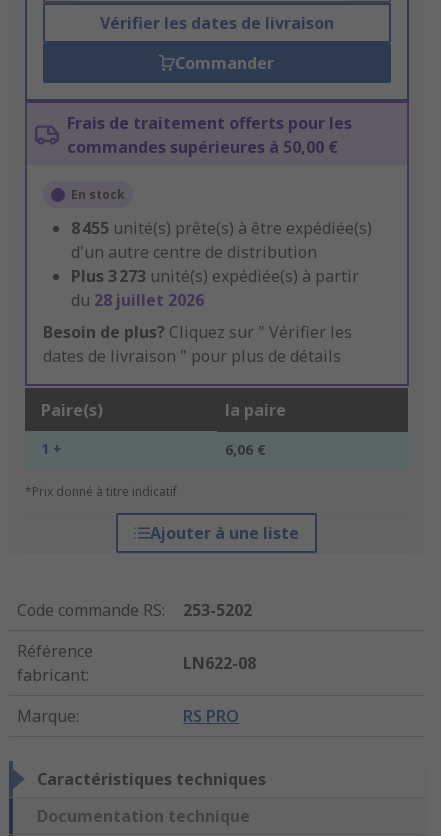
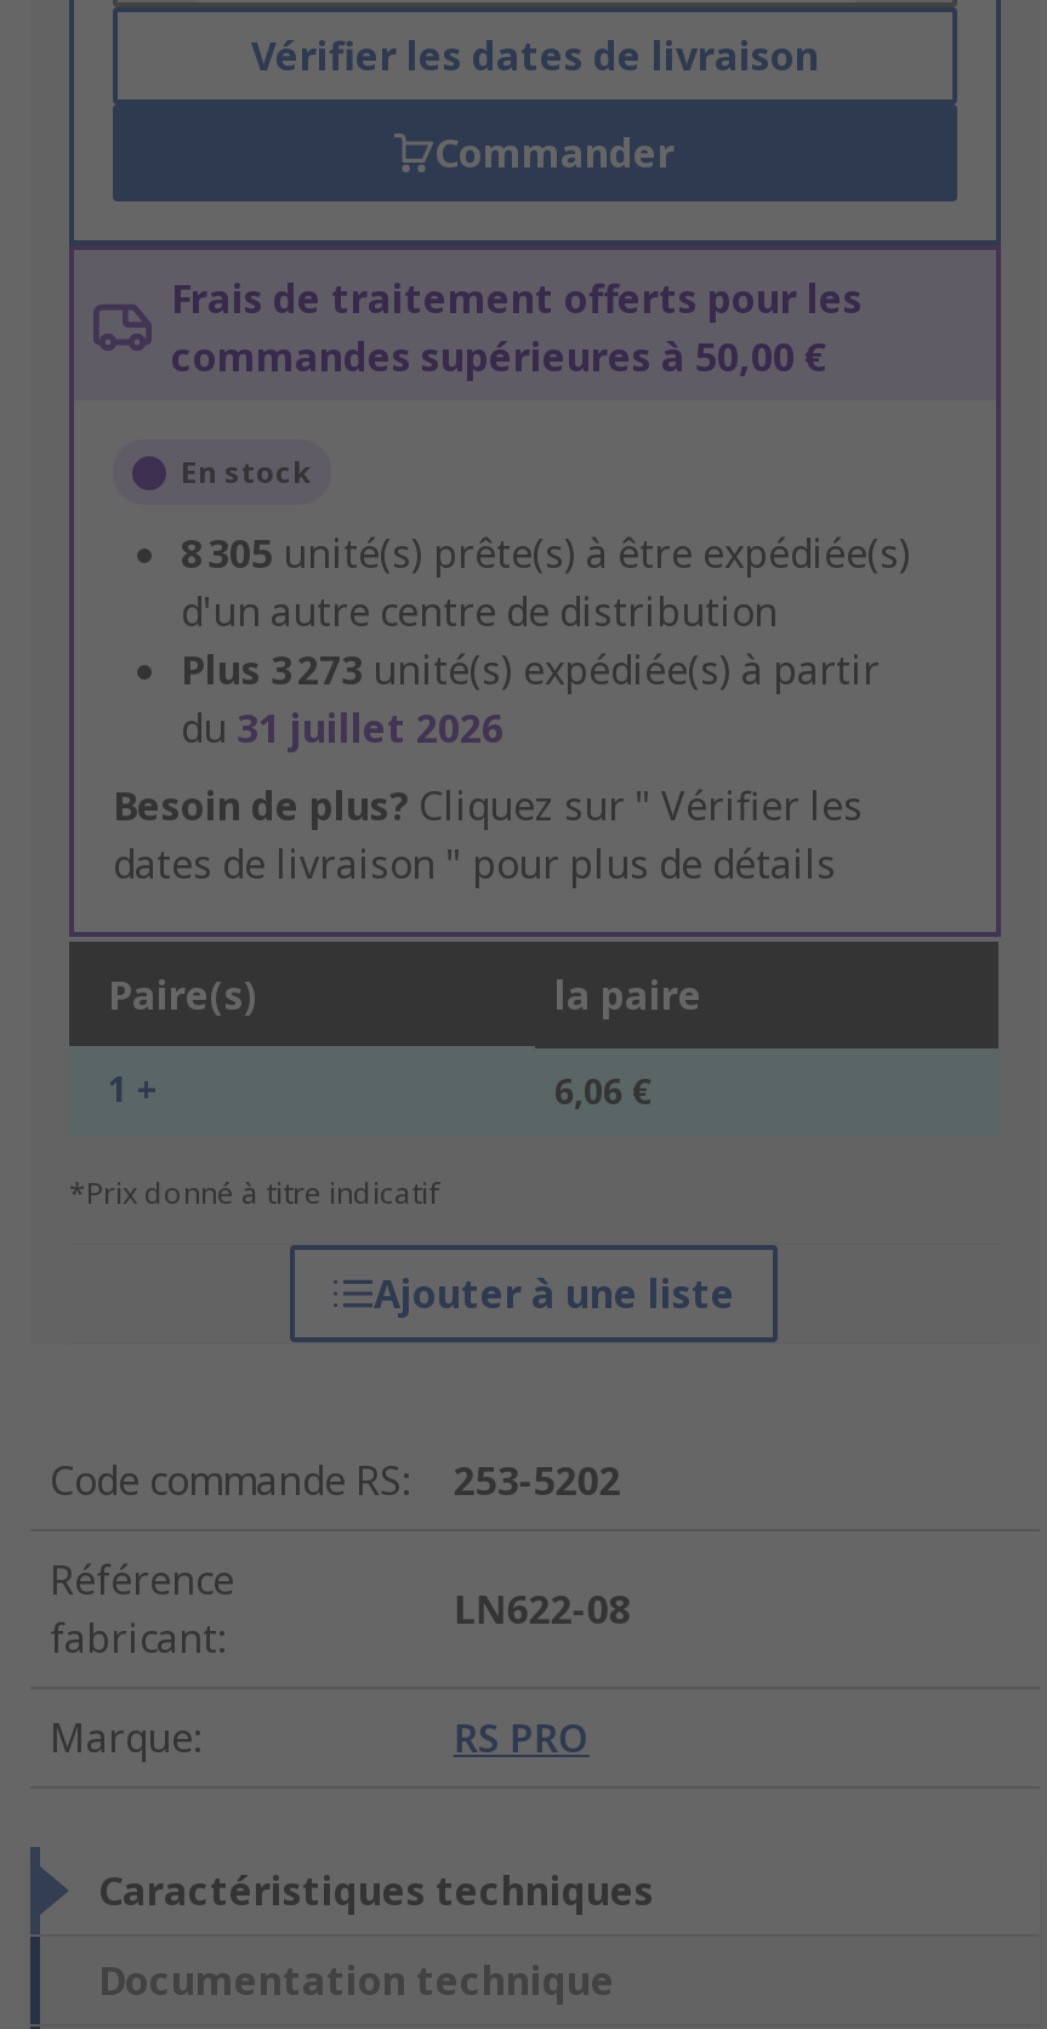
[71,217,372,239] 8 455 unité(s) prête(s) à être expédiée(s) -> [181,528,911,581] 8 305 unité(s) prête(s) à être expédiée(s)
[71,289,204,311] du 28 juillet 2026 -> [181,703,503,756] du 31 juillet 2026

